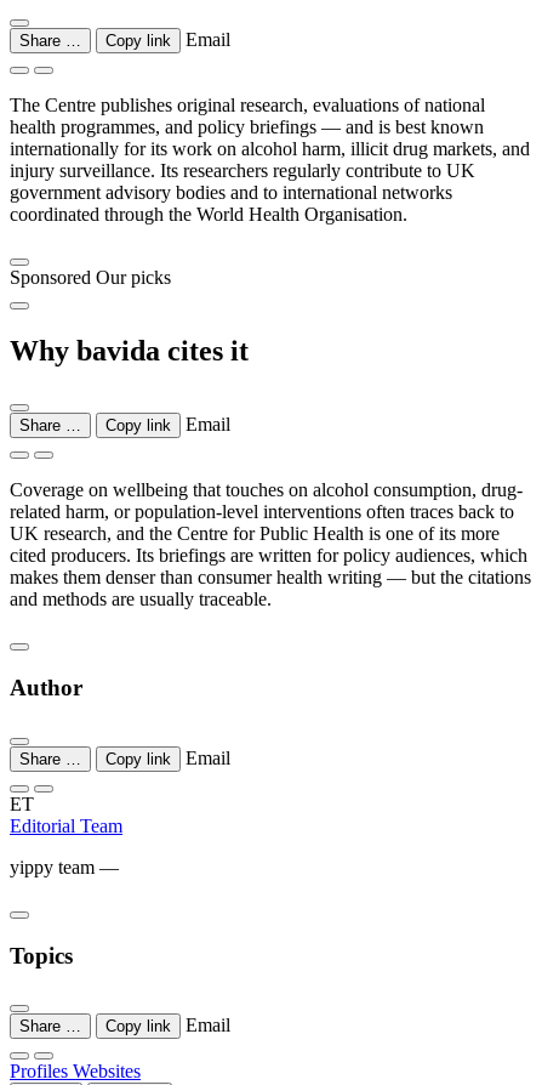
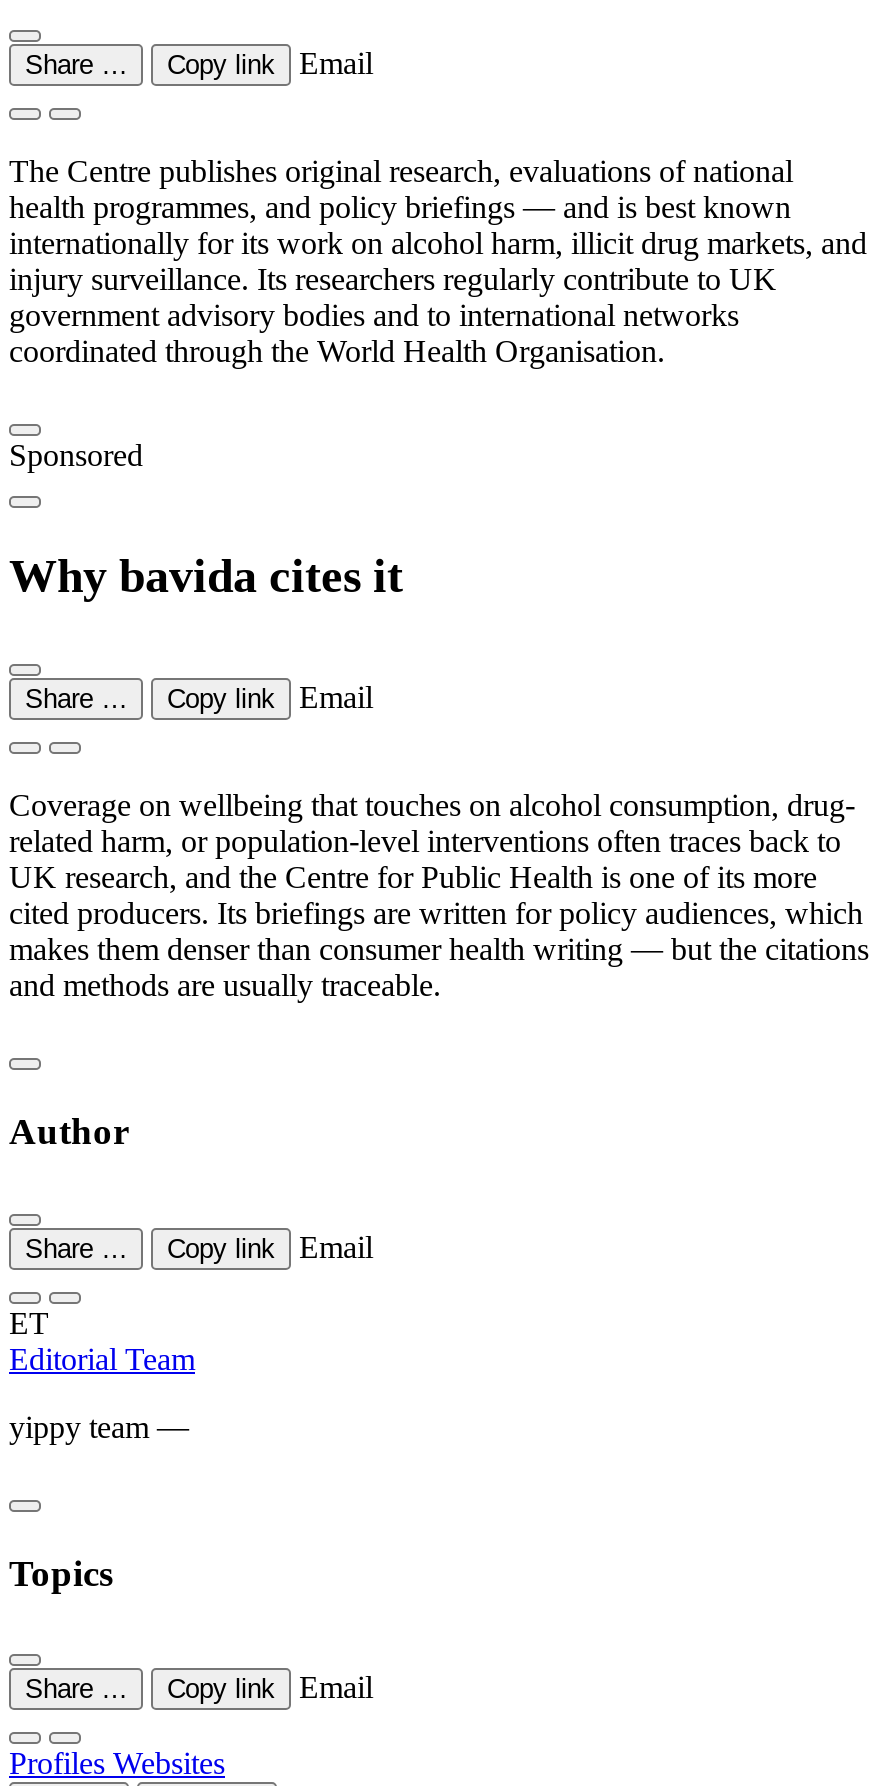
[10,267,171,287] Sponsored Our picks -> [9,437,143,471] Sponsored

